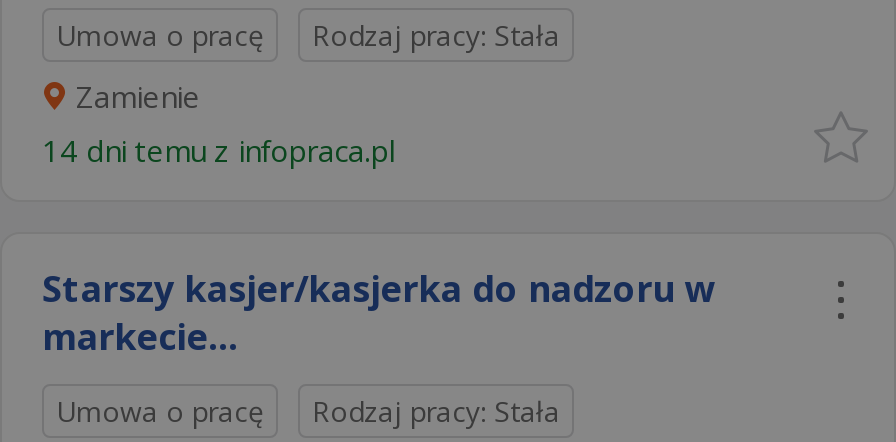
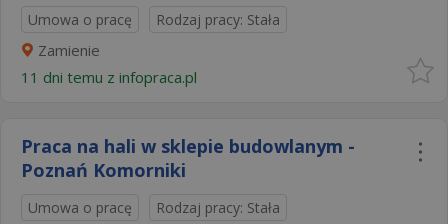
[42,130,402,170] 14 dni temu z infopraca.pl -> [21,67,201,87] 11 dni temu z infopraca.pl
[42,264,714,360] Starszy kasjer/kasjerka do nadzoru w | markecie... -> [21,134,355,182] Praca na hali w sklepie budowlanym - | Poznań Komorniki

